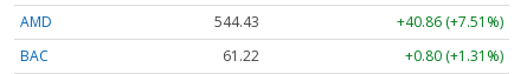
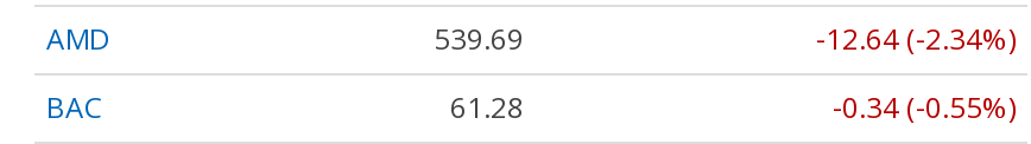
[214,11,259,31] 544.43 -> [434,18,524,58] 539.69
[397,11,503,31] +40.86 (+7.51%) -> [816,18,1016,58] -12.64 (-2.34%)
[223,45,259,65] 61.22 -> [450,86,524,126] 61.28
[405,45,503,65] +0.80 (+1.31%) -> [833,86,1016,126] -0.34 (-0.55%)

